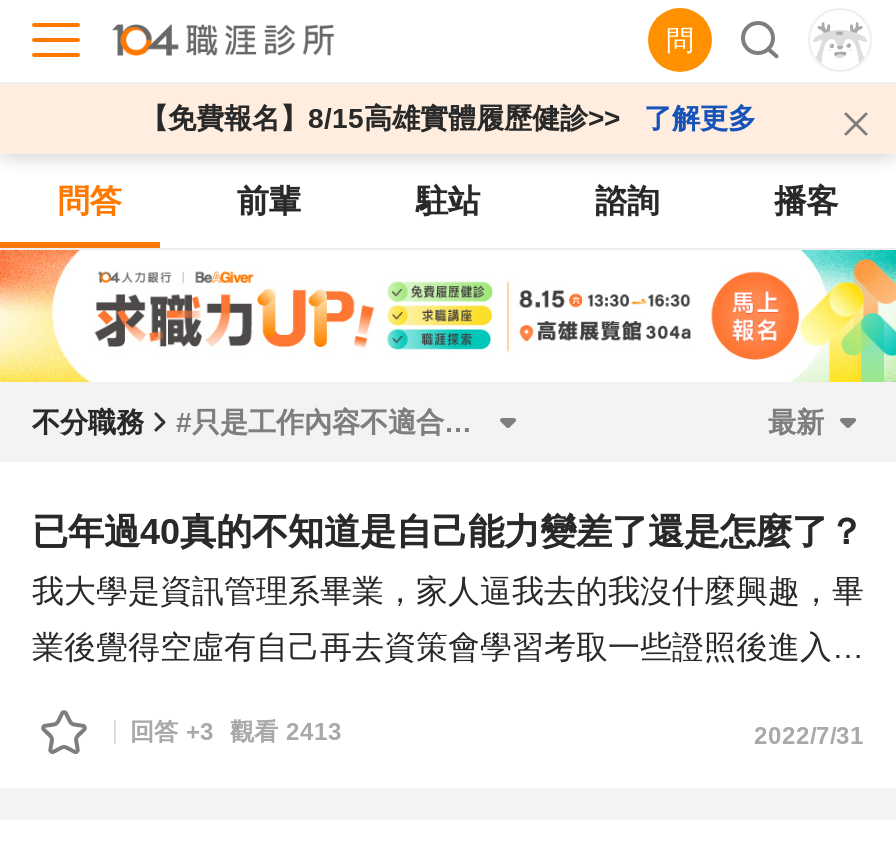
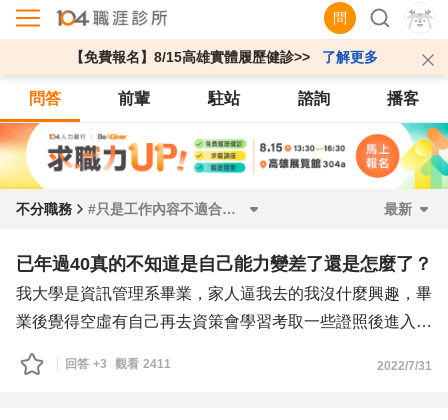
[130,718,342,746] 回答 +3 觀看 2413 -> [65,357,171,371] 回答 +3 觀看 2411

